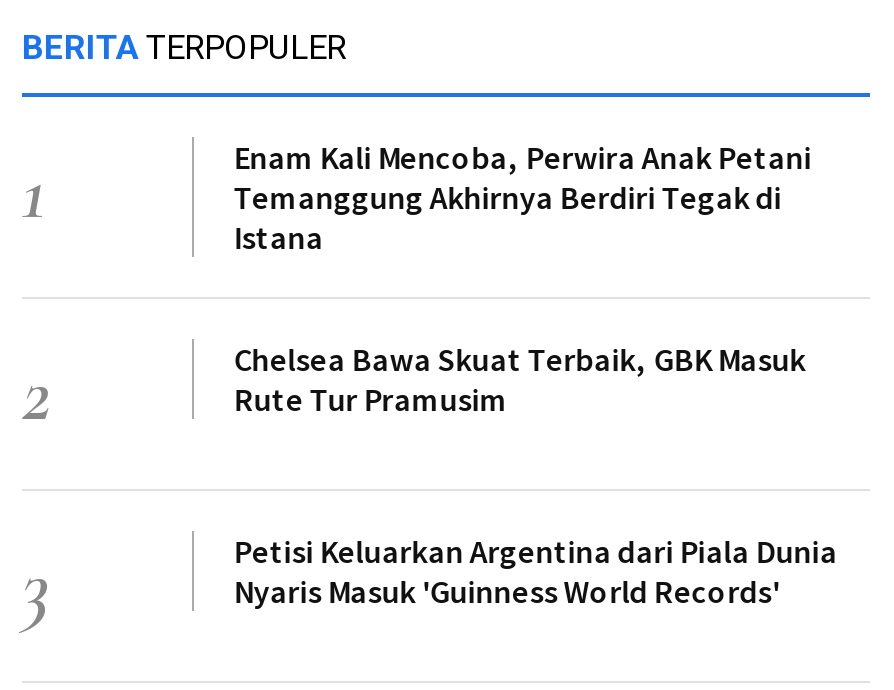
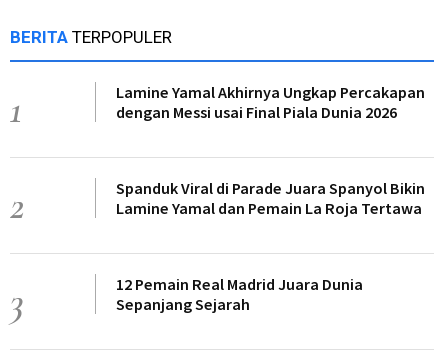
[234,137,812,257] Enam Kali Mencoba, Perwira Anak Petani | Temanggung Akhirnya Berdiri Tegak di | Istana -> [116,82,425,122] Lamine Yamal Akhirnya Ungkap Percakapan | dengan Messi usai Final Piala Dunia 2026
[234,339,806,419] Chelsea Bawa Skuat Terbaik, GBK Masuk | Rute Tur Pramusim -> [116,178,425,218] Spanduk Viral di Parade Juara Spanyol Bikin | Lamine Yamal dan Pemain La Roja Tertawa
[234,531,838,611] Petisi Keluarkan Argentina dari Piala Dunia | Nyaris Masuk 'Guinness World Records' -> [116,274,363,314] 12 Pemain Real Madrid Juara Dunia | Sepanjang Sejarah

